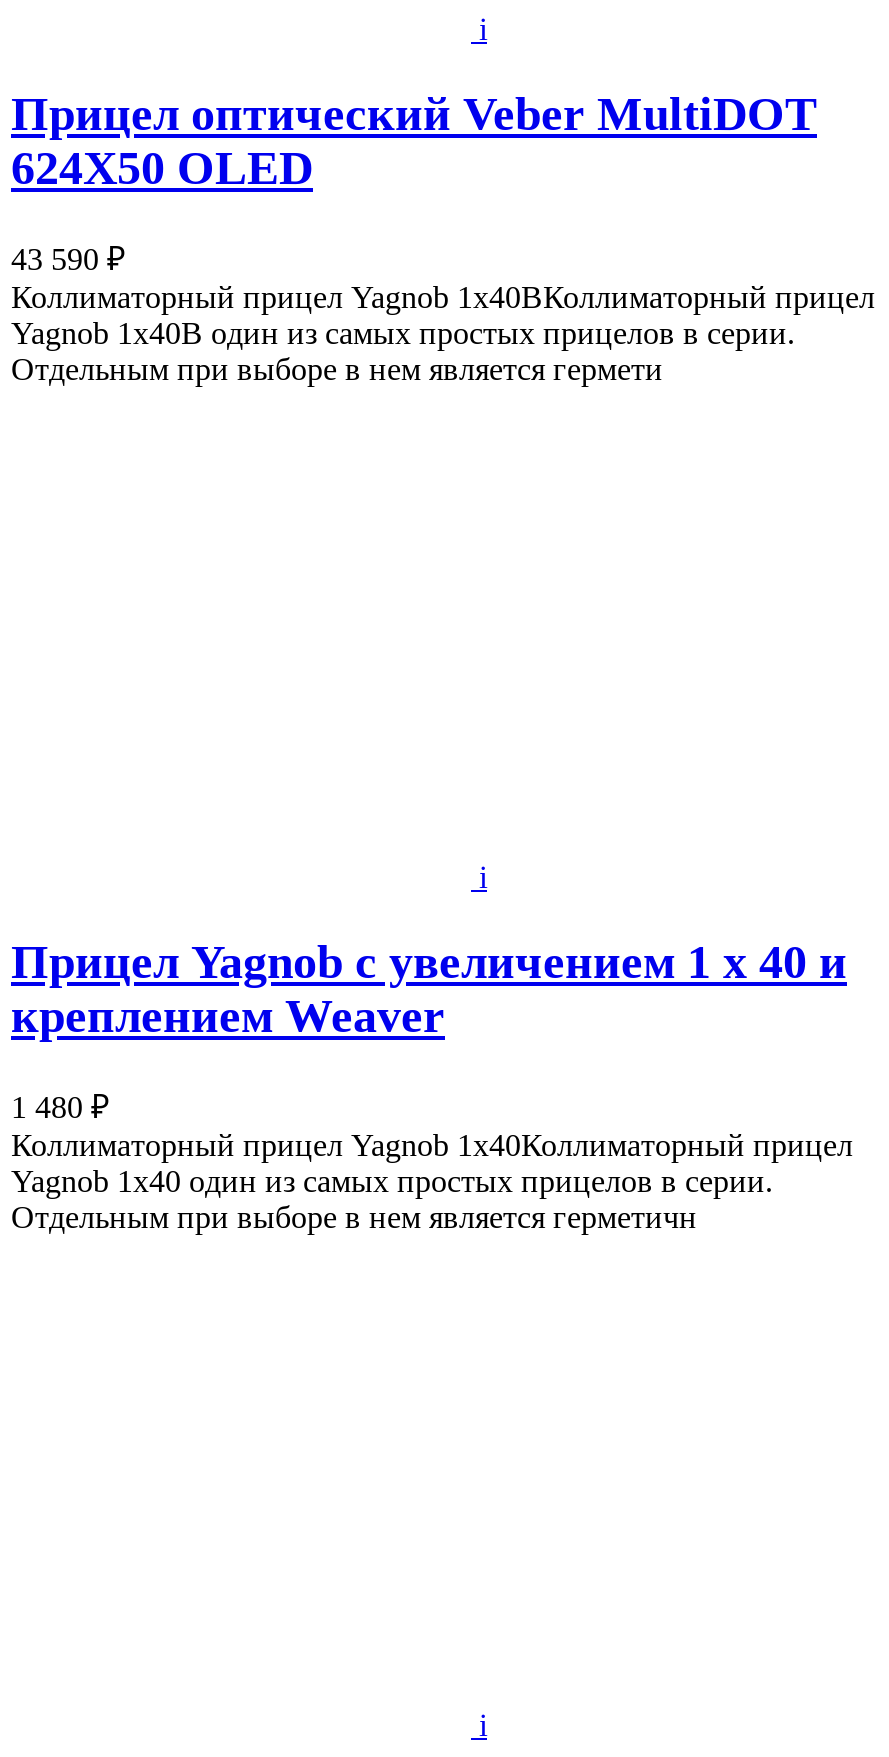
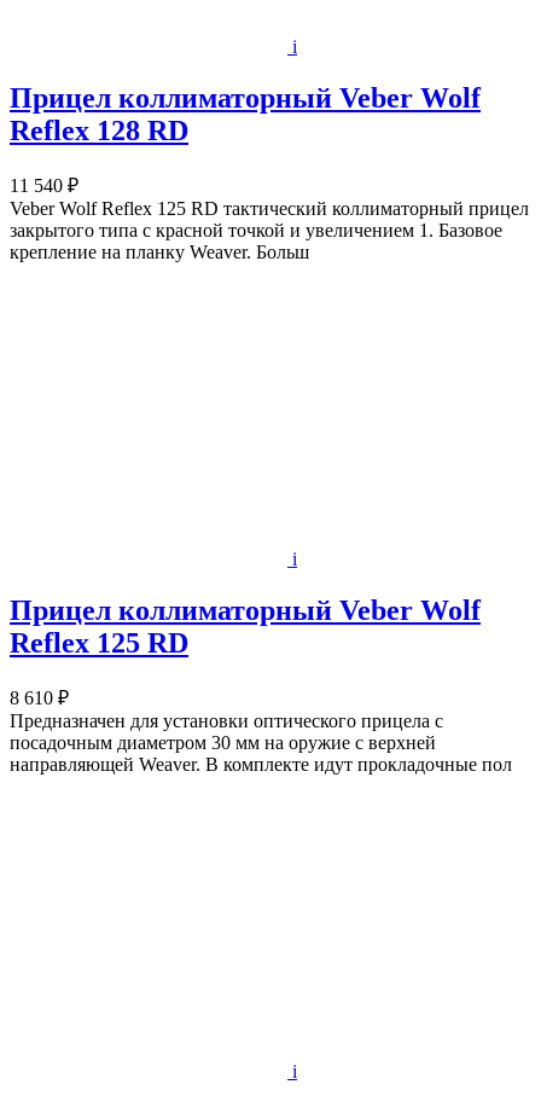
[11,88,817,194] Прицел оптический Veber MultiDOT | 624X50 OLED -> [10,82,481,146] Прицел коллиматорный Veber Wolf | Reflex 128 RD
[11,242,875,386] 43 590 ₽ | Коллиматорный прицел Yagnob 1х40BКоллиматорный прицел | Yagnob 1x40В один из самых простых прицелов в серии. | Отдельным при выборе в нем является гермети -> [10,175,529,262] 11 540 ₽ | Veber Wolf Reflex 125 RD тактический коллиматорный прицел | закрытого типа с красной точкой и увеличением 1. Базовое | крепление на планку Weaver. Больш
[11,936,847,1042] Прицел Yagnob с увеличением 1 х 40 и | креплением Weaver -> [10,594,481,658] Прицел коллиматорный Veber Wolf | Reflex 125 RD
[11,1090,853,1234] 1 480 ₽ | Коллиматорный прицел Yagnob 1х40Коллиматорный прицел | Yagnob 1x40 один из самых простых прицелов в серии. | Отдельным при выборе в нем является герметичн -> [10,687,512,774] 8 610 ₽ | Предназначен для установки оптического прицела с | посадочным диаметром 30 мм на оружие с верхней | направляющей Weaver. В комплекте идут прокладочные пол

